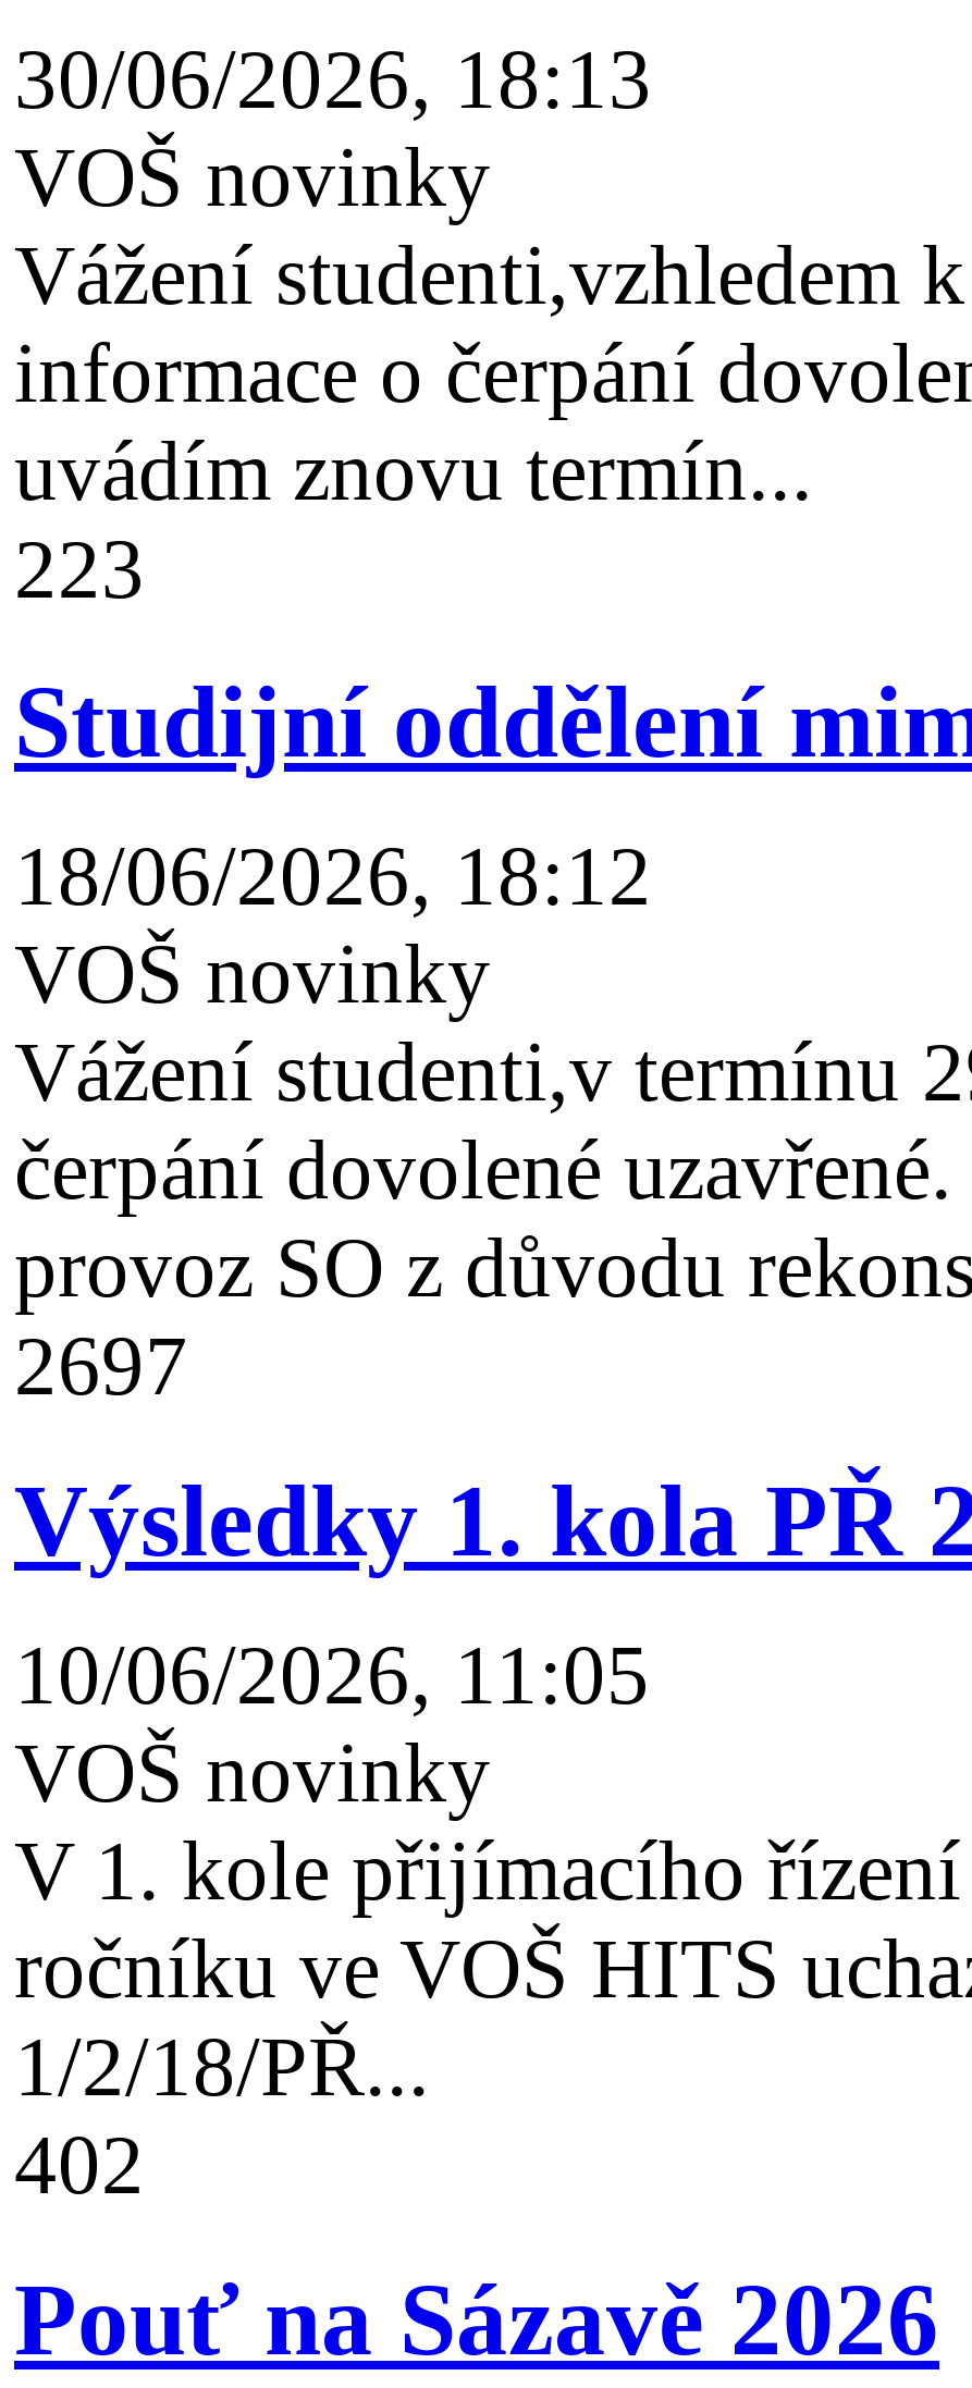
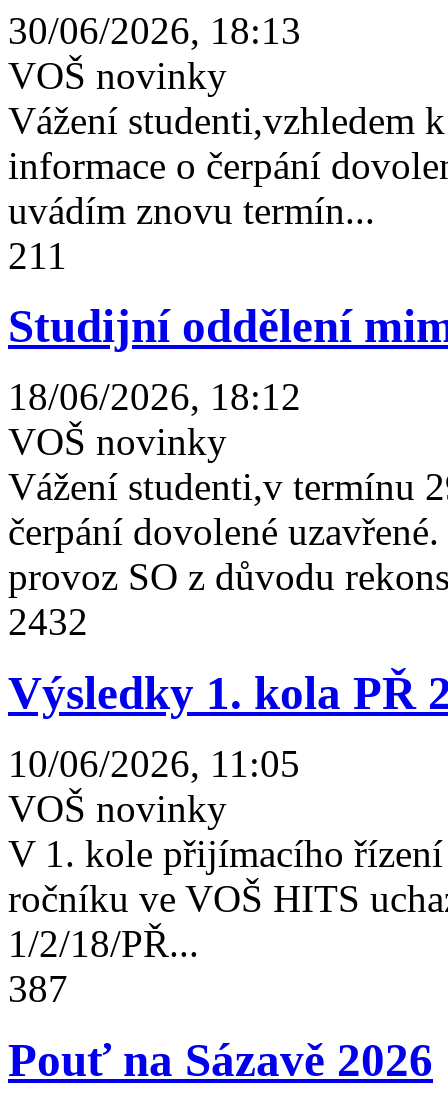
[14,520,145,614] 223 -> [8,234,67,277] 211
[14,1319,188,1413] 2697 -> [8,600,88,643] 2432
[14,2118,145,2211] 402 -> [8,967,68,1010] 387

